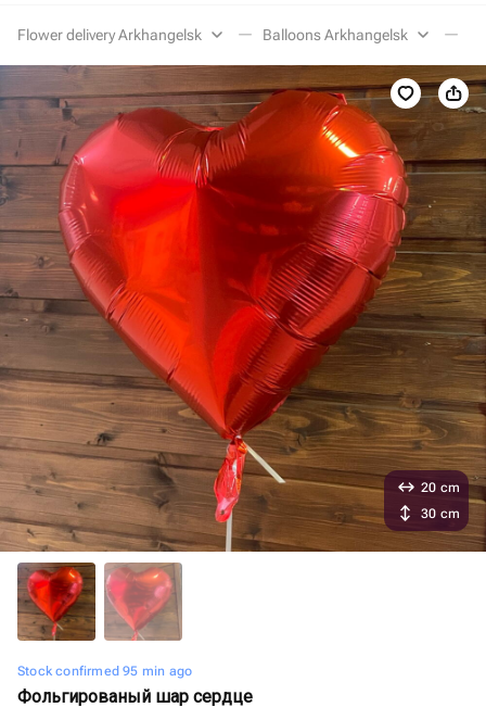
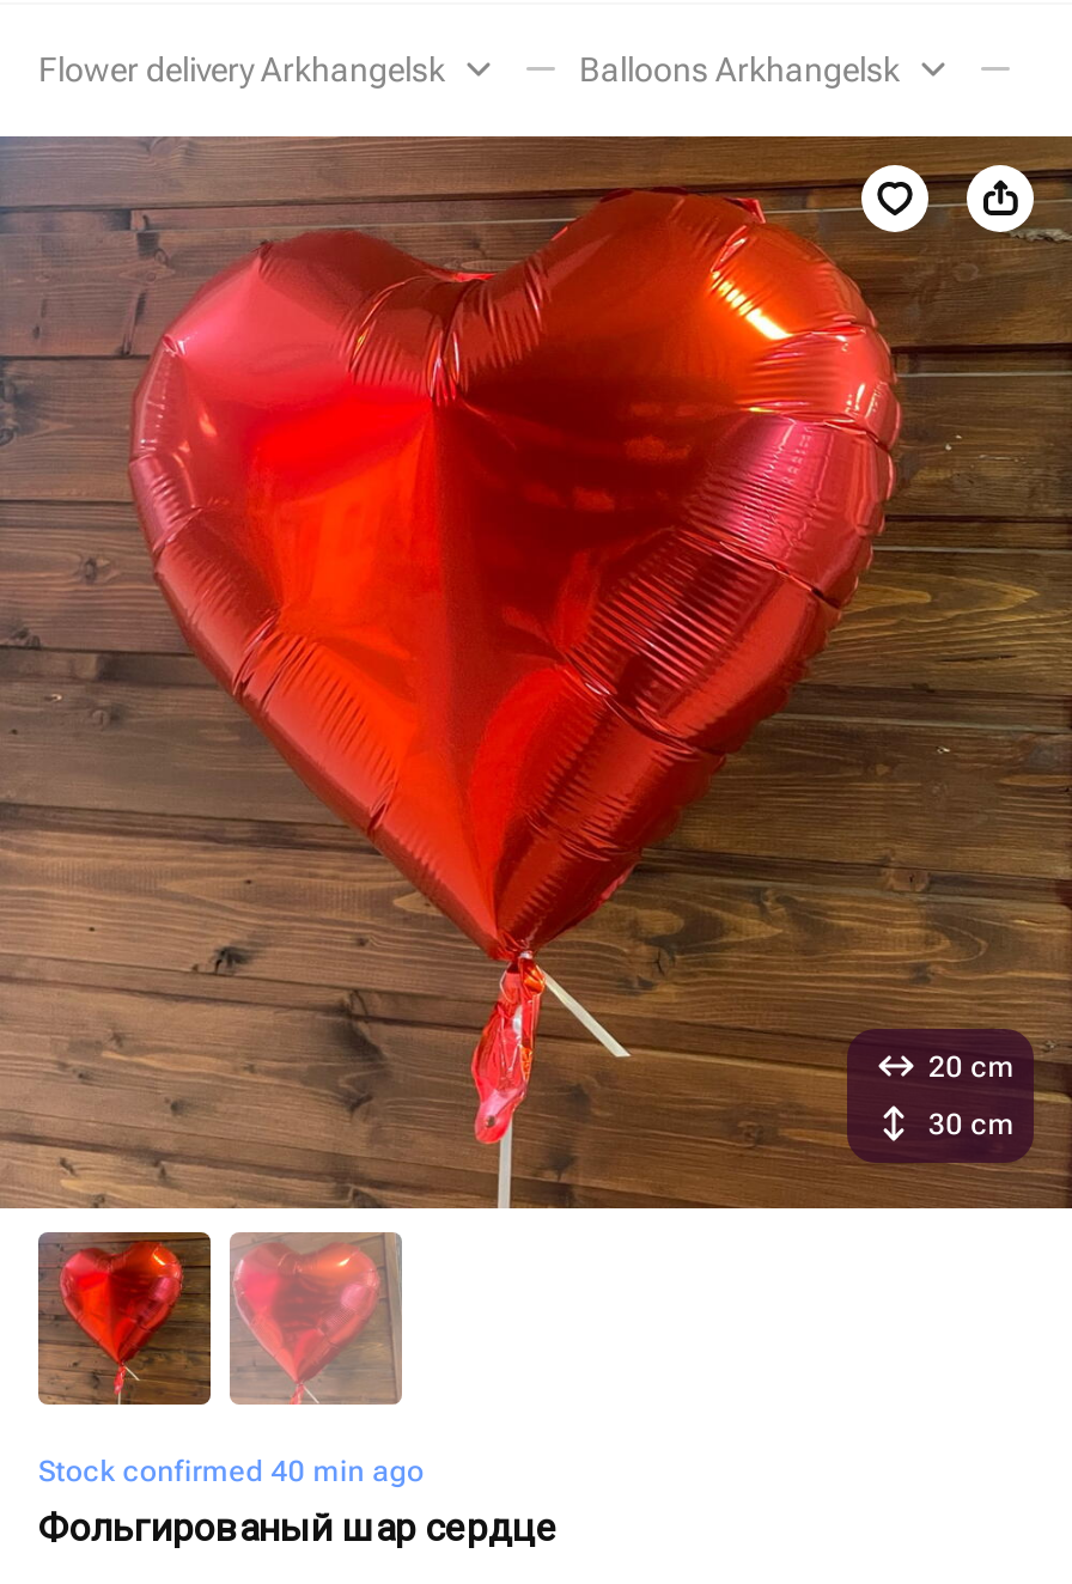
[17,664,192,679] Stock confirmed 95 min ago -> [38,1455,424,1488] Stock confirmed 40 min ago

